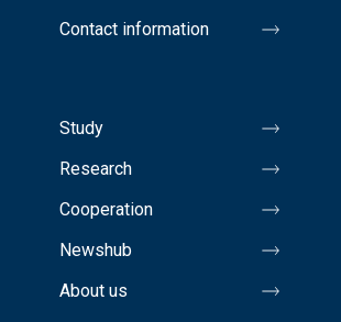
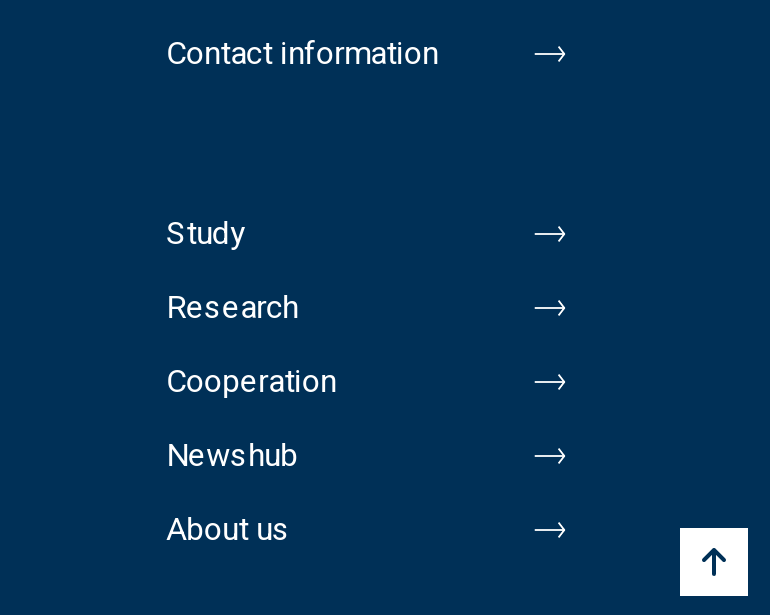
none -> [678,526,750,598] [image]

